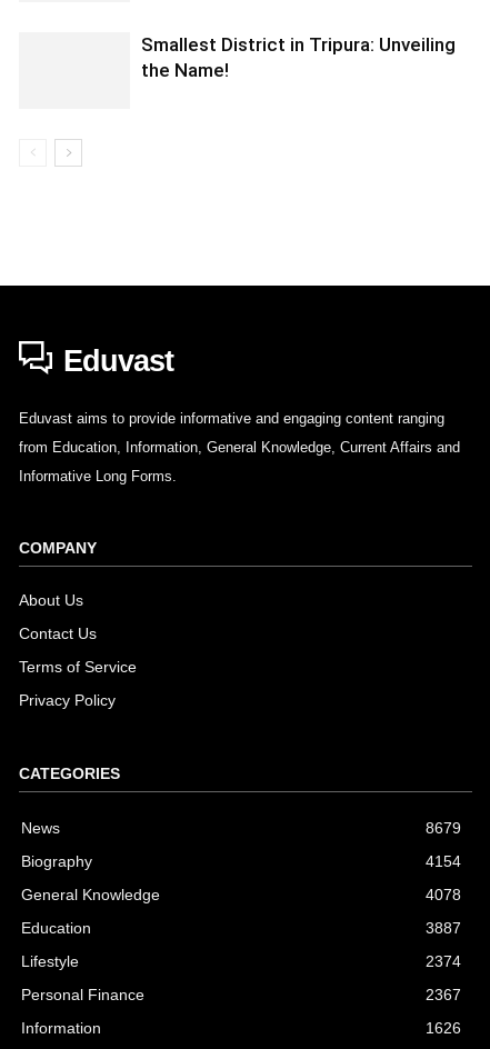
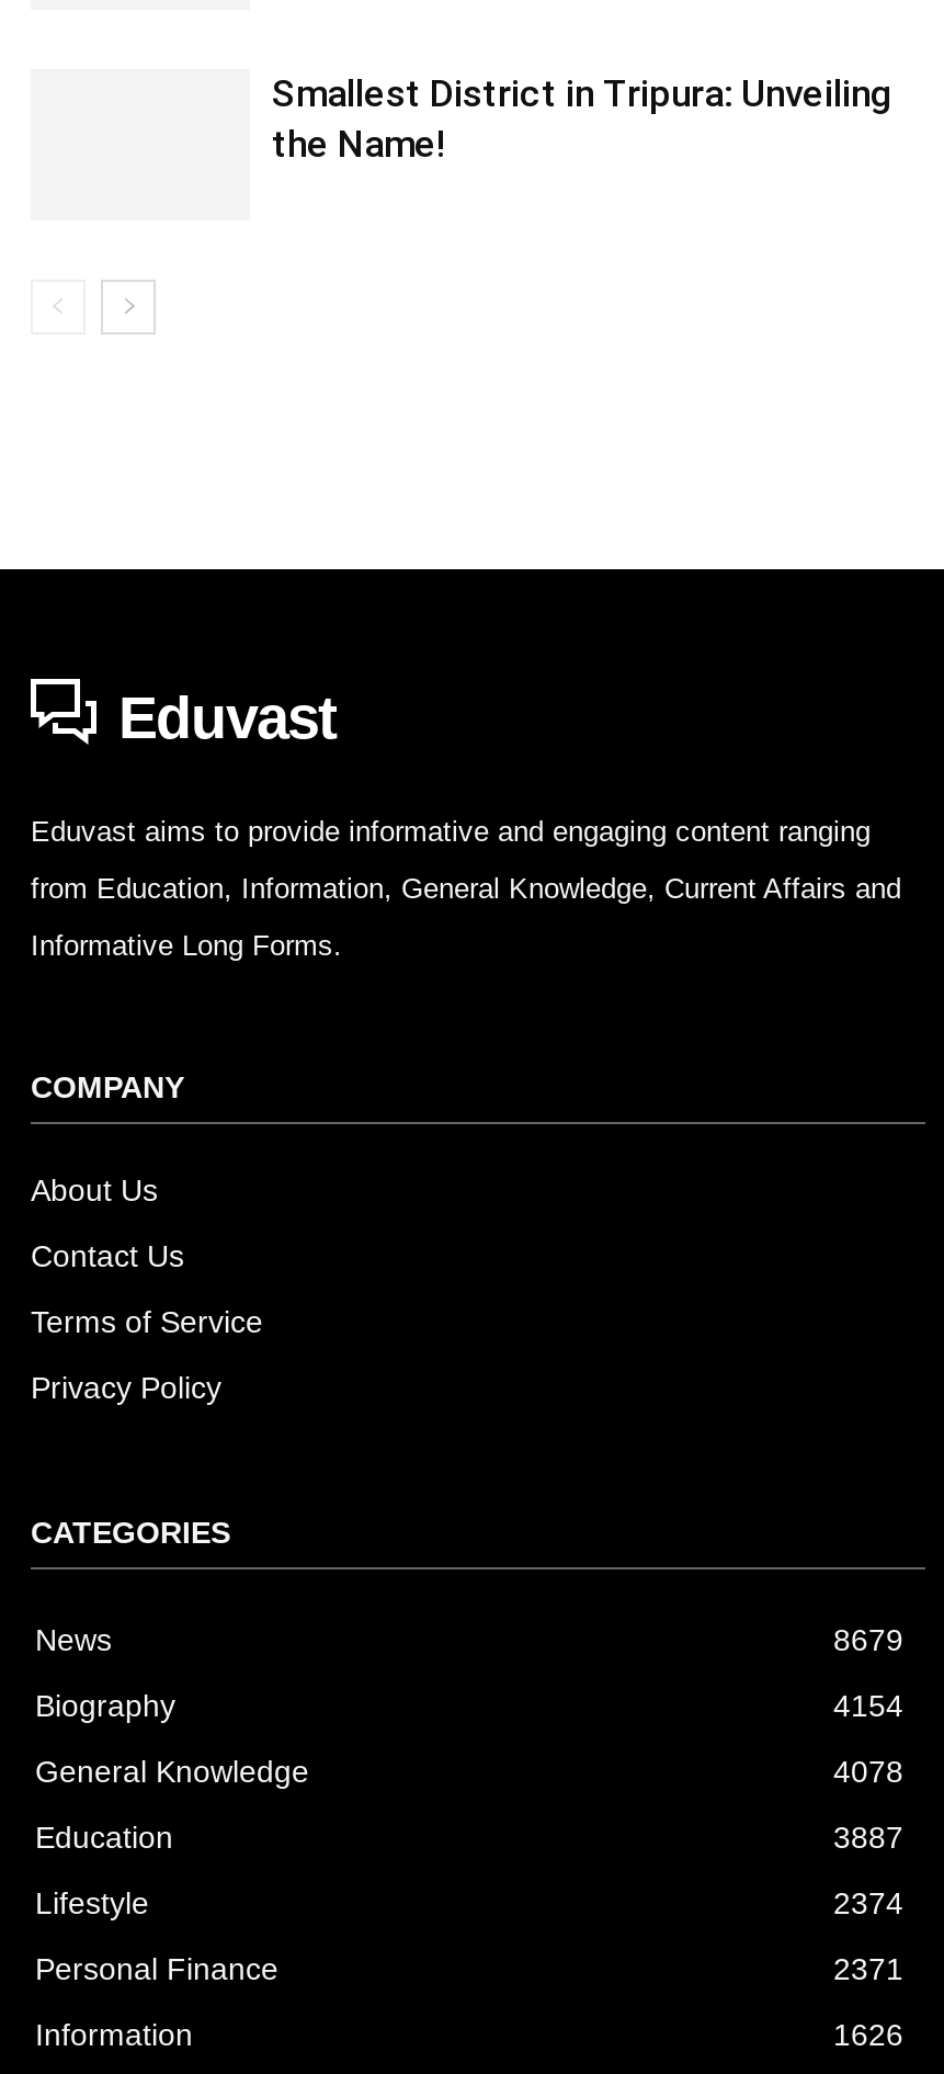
[426,986,461,1004] 2367 -> [833,1951,903,1986] 2371

